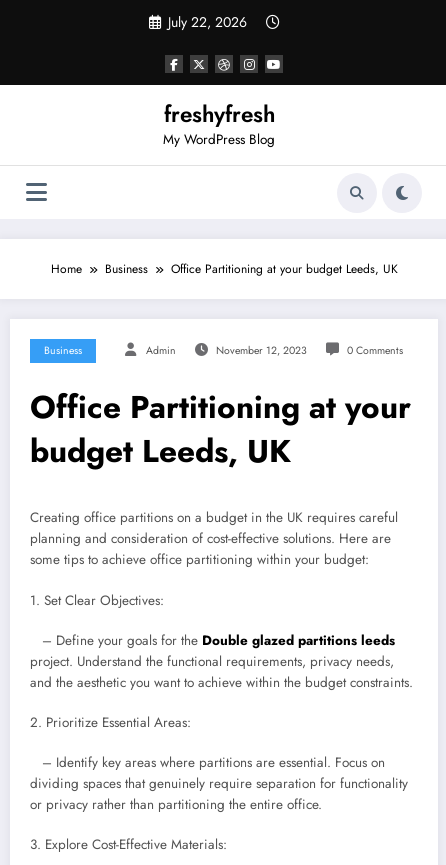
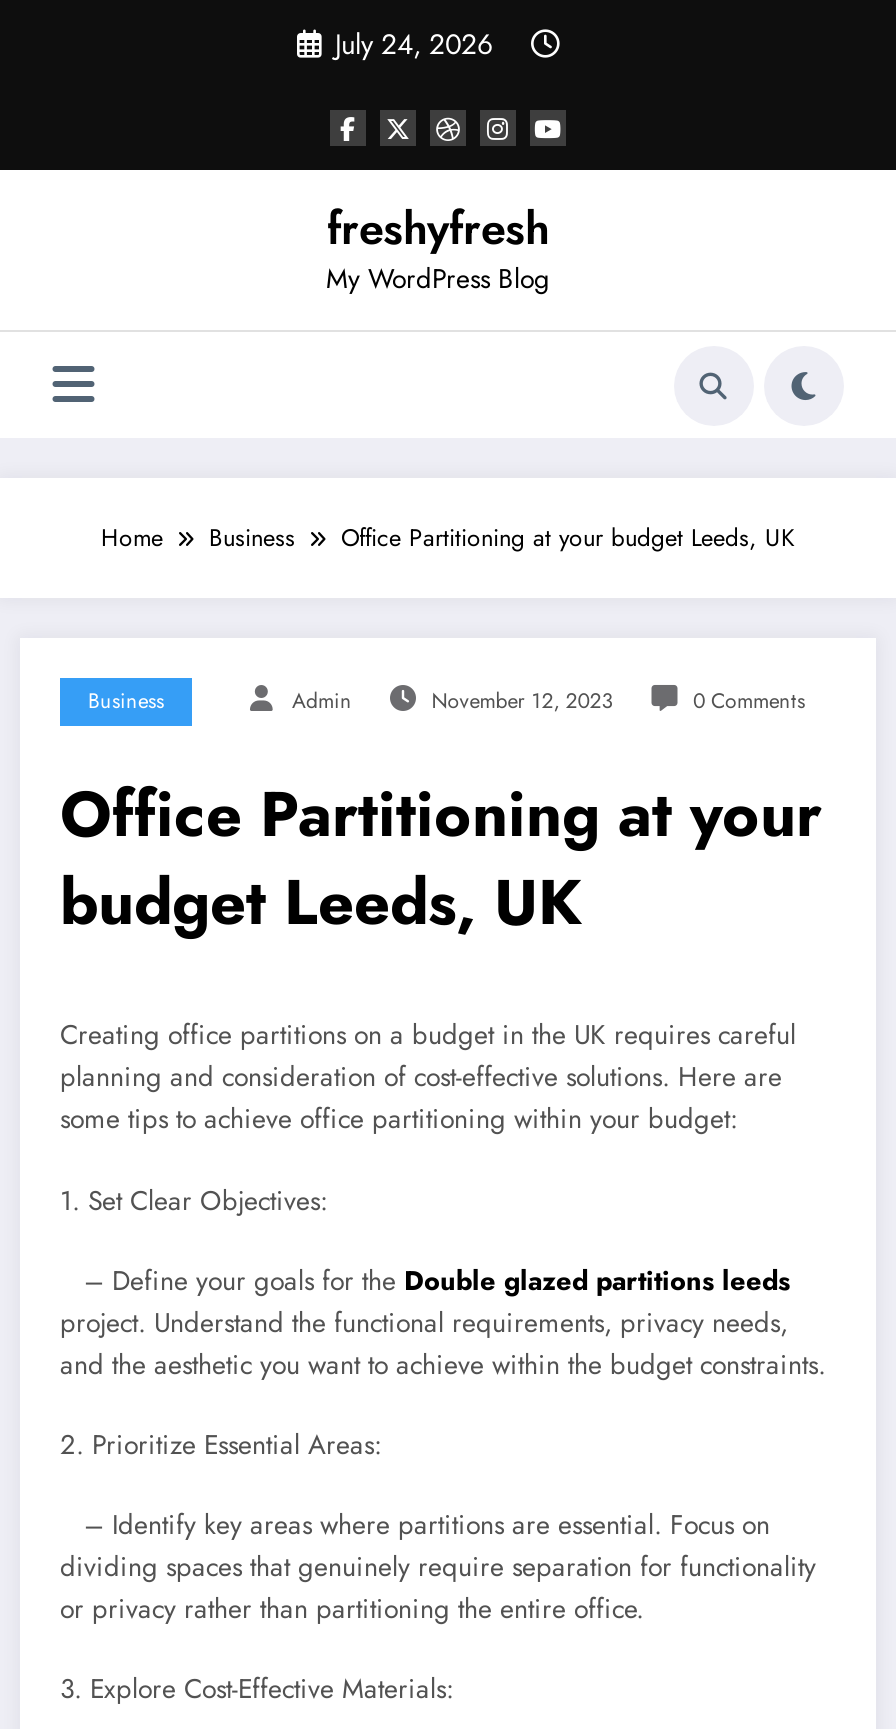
[167,12,246,32] July 22, 2026 -> [335,24,493,64] July 24, 2026

